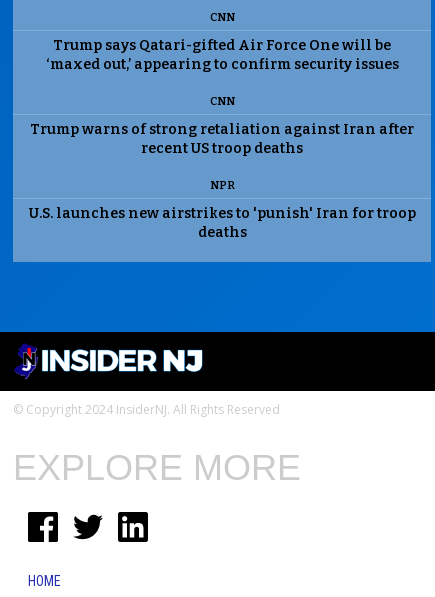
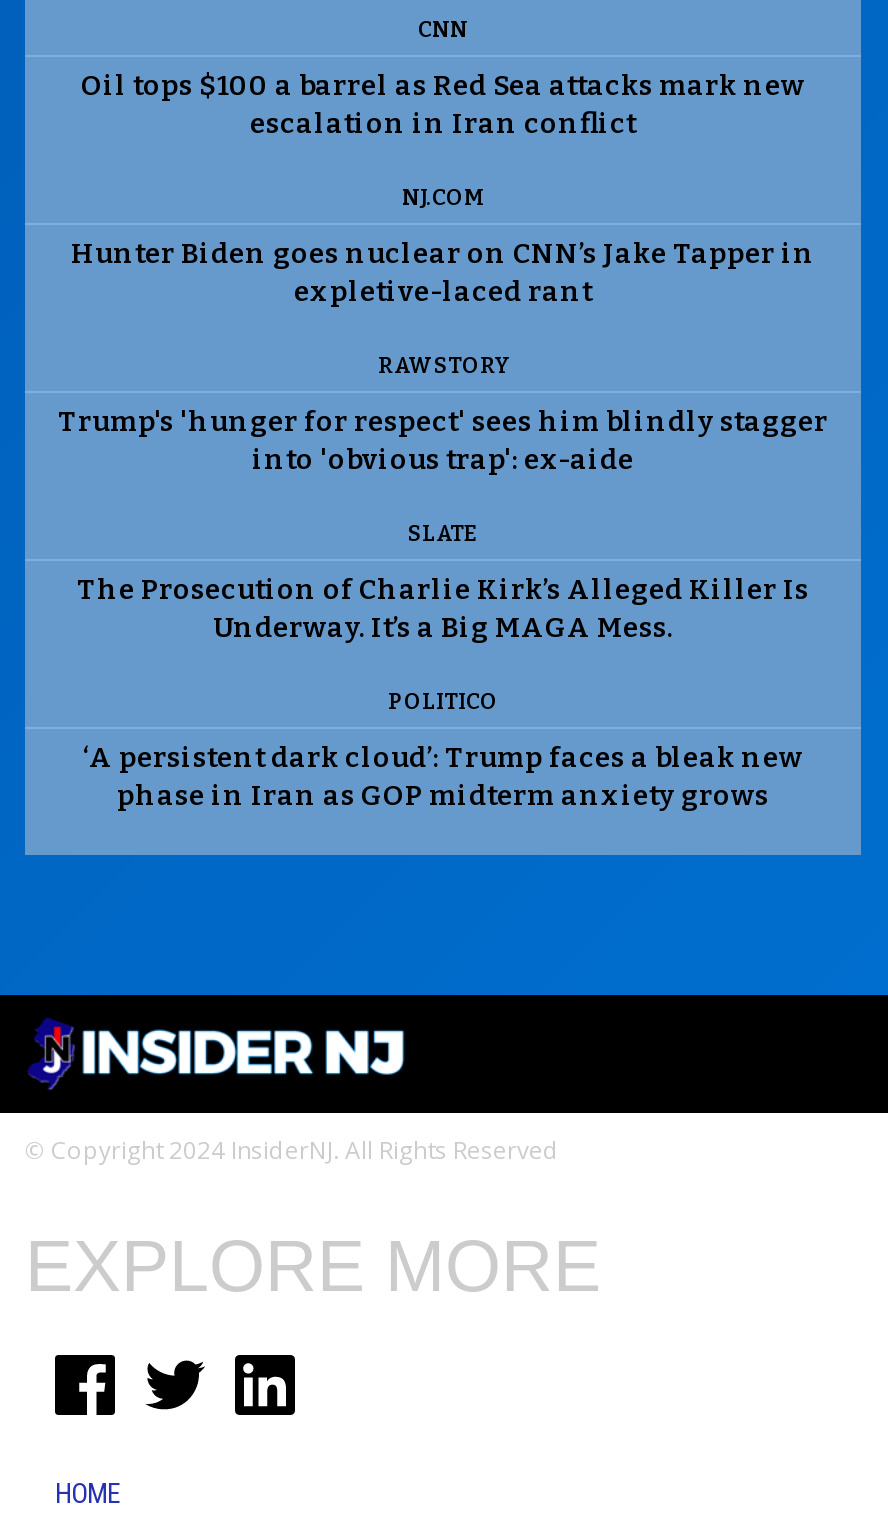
[28,37,415,241] Trump says Qatari-gifted Air Force One will be | ‘maxed out,’ appearing to confirm security issues | CNN | Trump warns of strong retaliation against Iran after | recent US troop deaths | NPR | U.S. launches new airstrikes to 'punish' Iran for troop | deaths -> [58,69,828,813] Oil tops $100 a barrel as Red Sea attacks mark new | escalation in Iran conflict | NJ.COM | Hunter Biden goes nuclear on CNN’s Jake Tapper in | expletive-laced rant | RAW STORY | Trump's 'hunger for respect' sees him blindly stagger | into 'obvious trap': ex-aide | SLATE | The Prosecution of Charlie Kirk’s Alleged Killer Is | Underway. It’s a Big MAGA Mess. | POLITICO | ‘A persistent dark cloud’: Trump faces a bleak new | phase in Iran as GOP midterm anxiety grows

